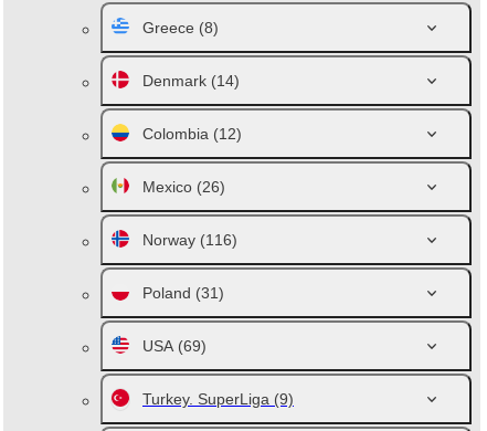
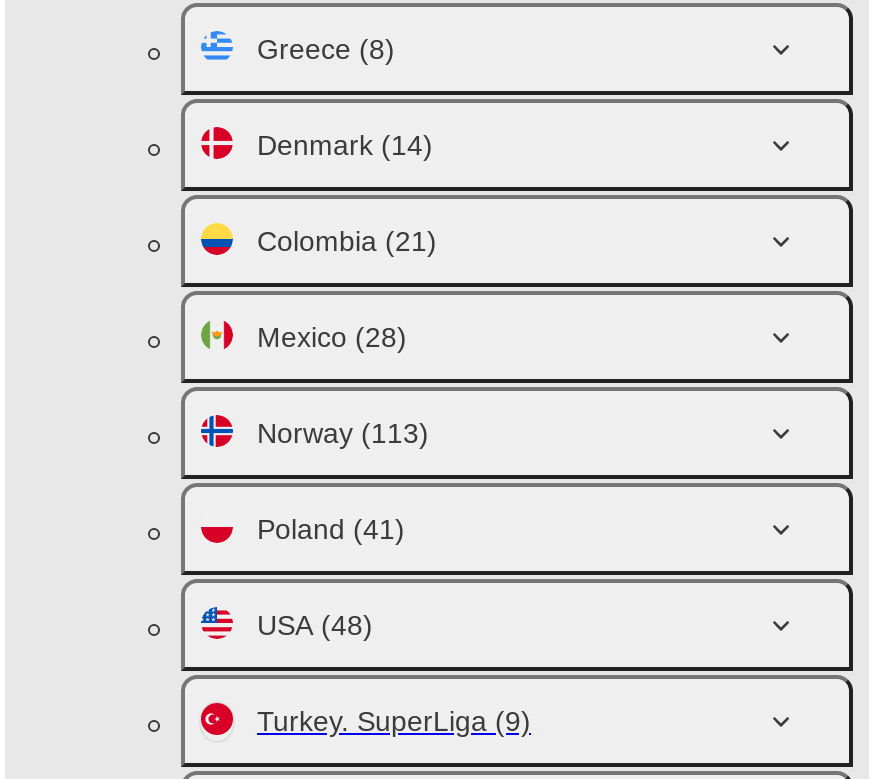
[142,125,242,143] Colombia (12) -> [257,225,437,257] Colombia (21)
[142,178,225,196] Mexico (26) -> [257,321,407,353] Mexico (28)
[142,231,237,249] Norway (116) -> [257,417,429,449] Norway (113)
[142,284,224,302] Poland (31) -> [257,513,405,545] Poland (41)
[142,337,207,355] USA (69) -> [257,609,373,641] USA (48)

